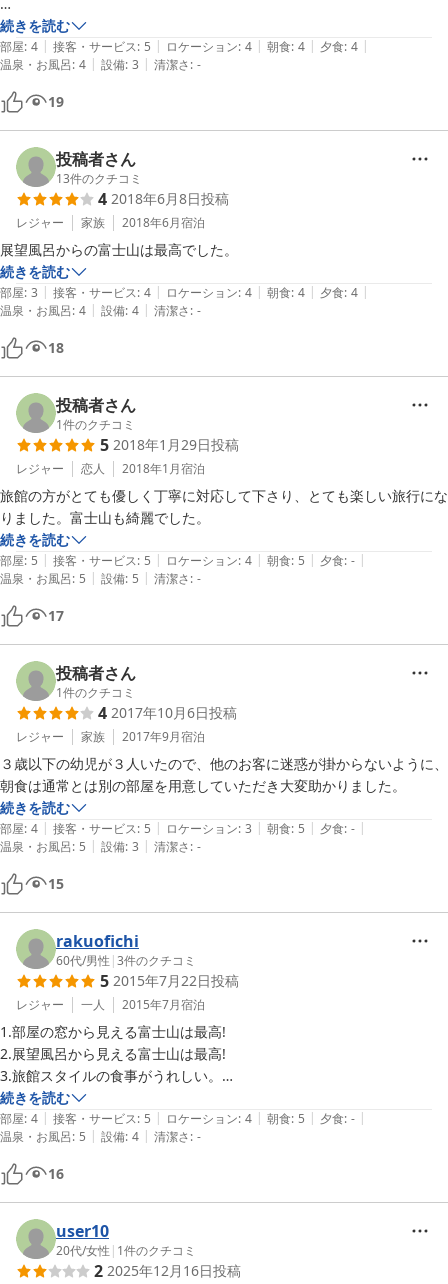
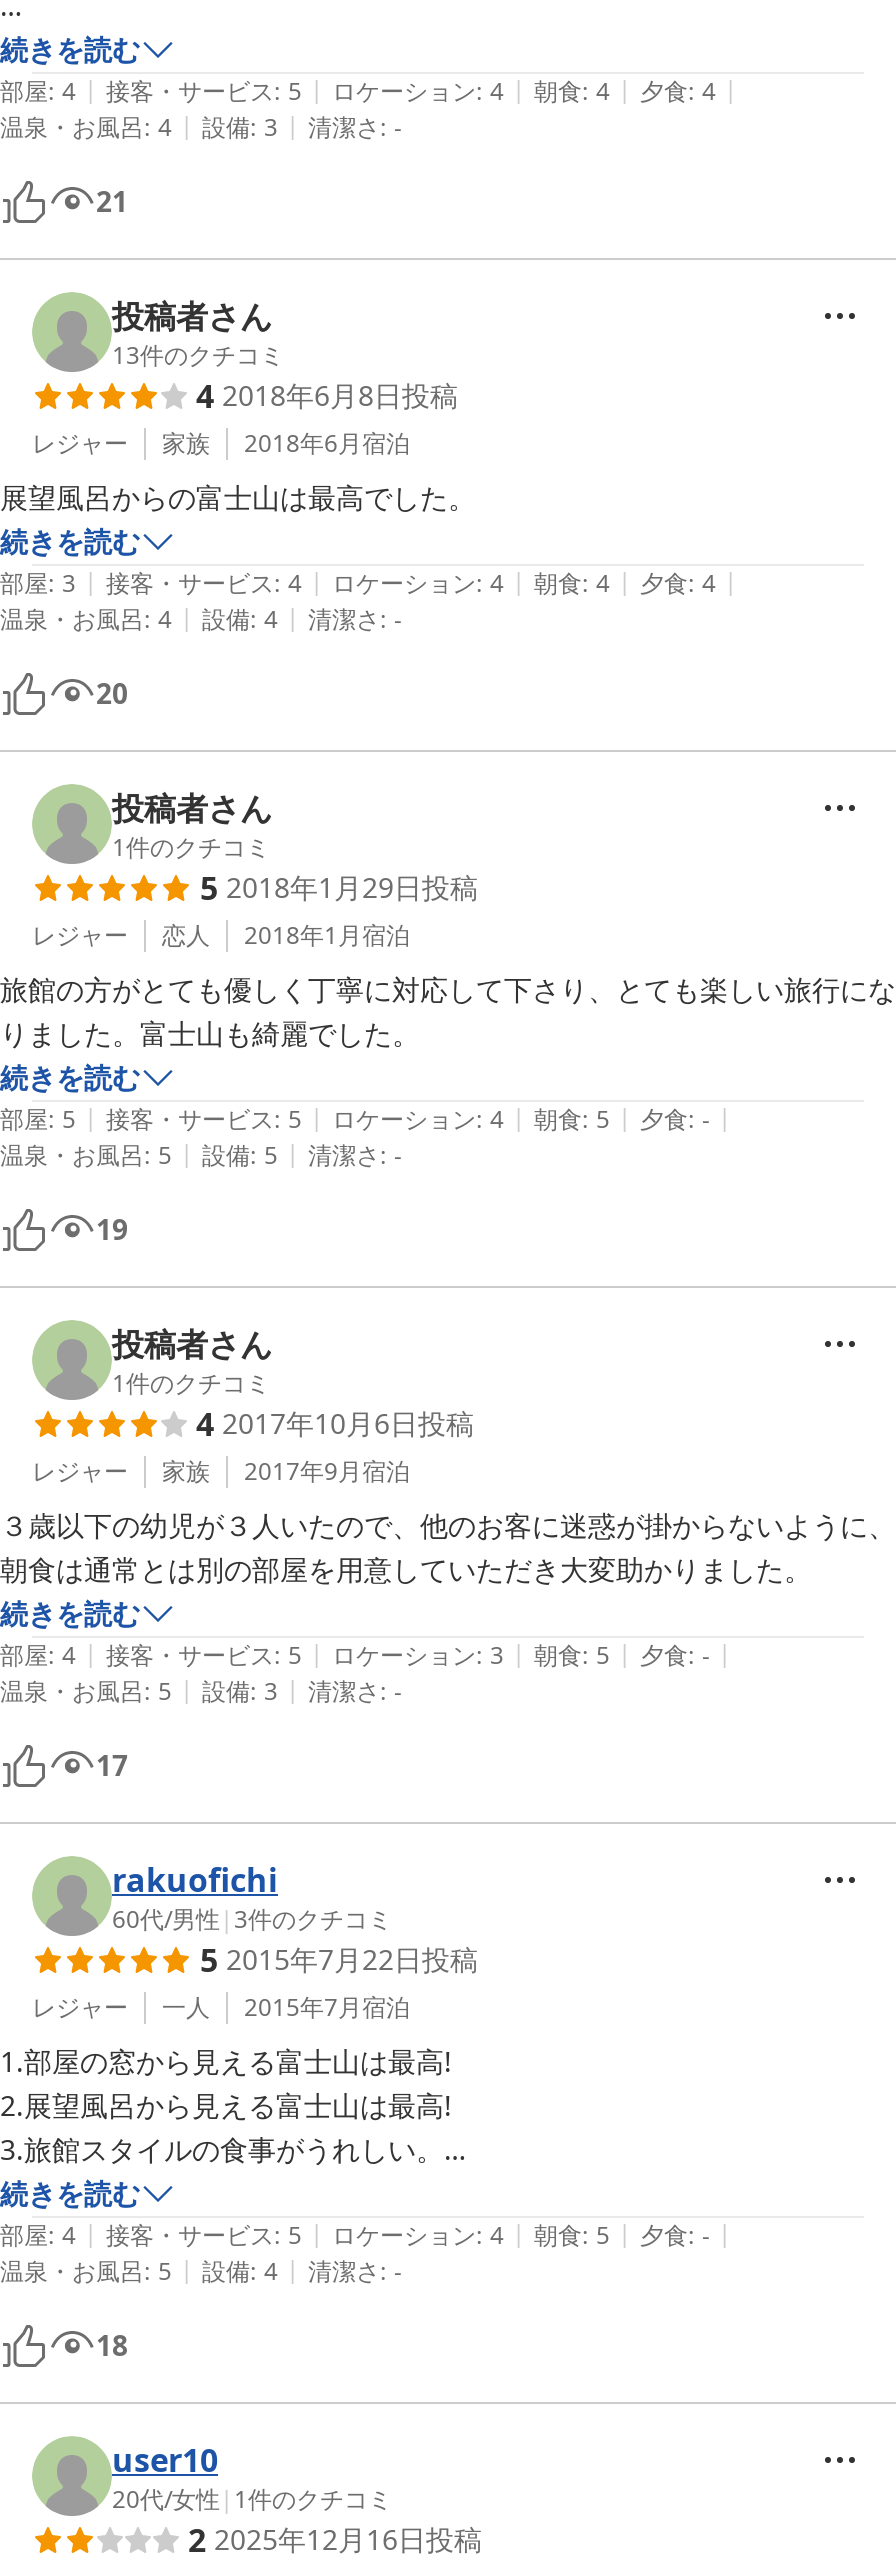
[48,92,64,111] 19 -> [96,182,128,220] 21
[48,338,64,357] 18 -> [96,674,128,712] 20
[48,606,64,625] 17 -> [96,1210,128,1248] 19
[48,874,64,893] 15 -> [96,1746,128,1784] 17
[48,1164,64,1183] 16 -> [96,2326,128,2364] 18

